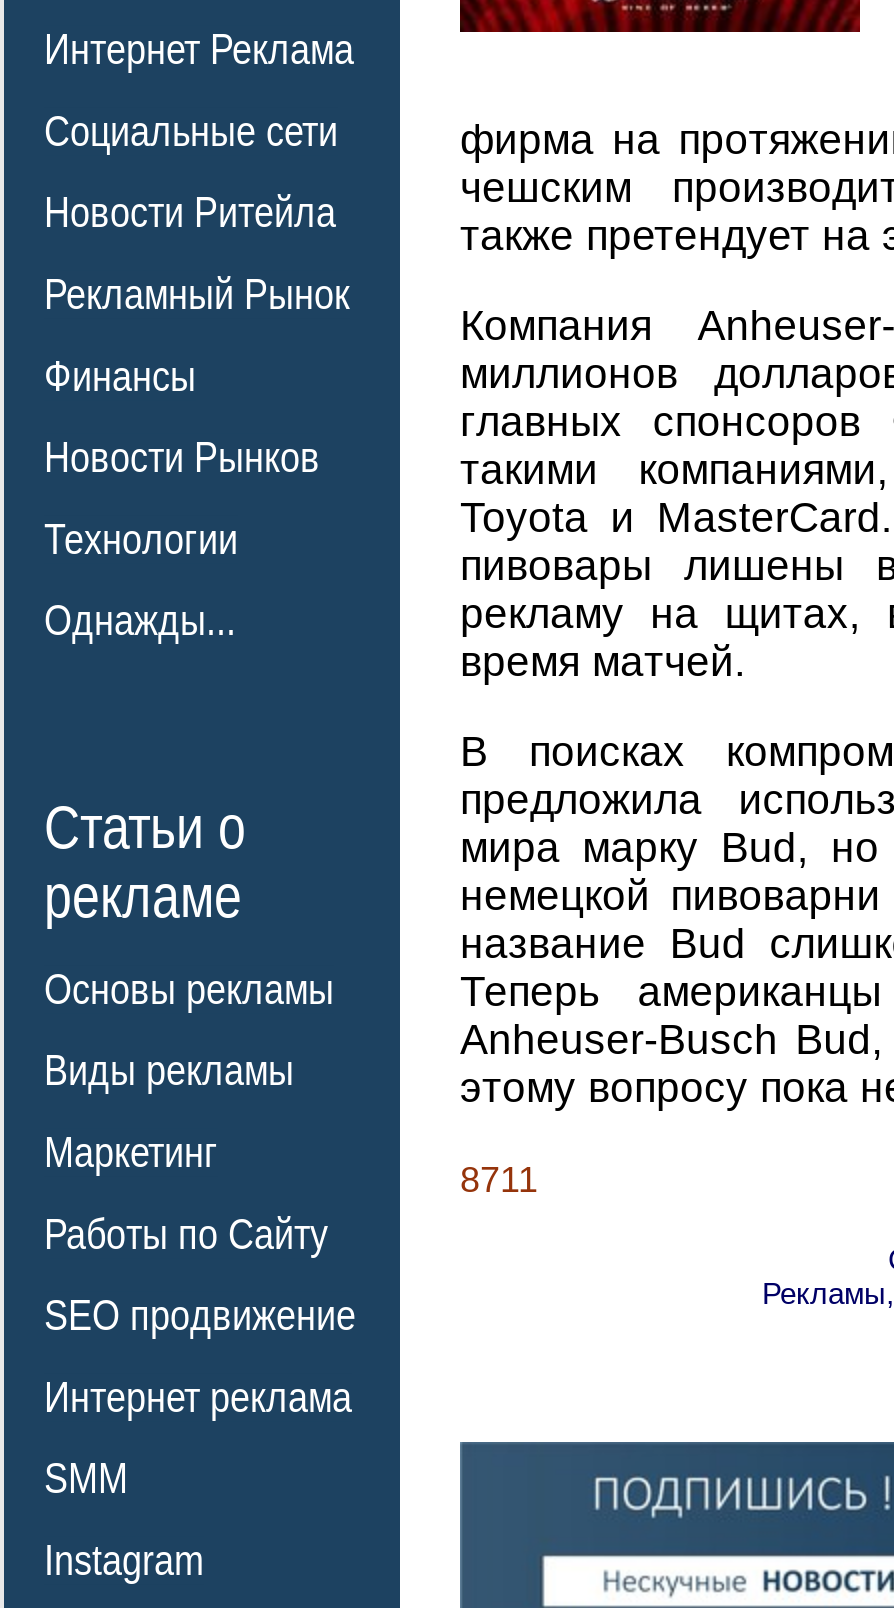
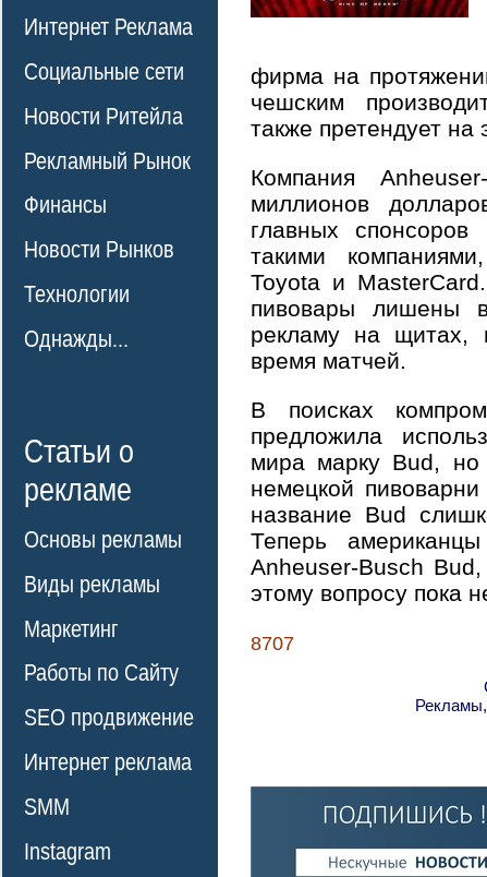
[460,1160,538,1200] 8711 -> [251,633,294,654] 8707

